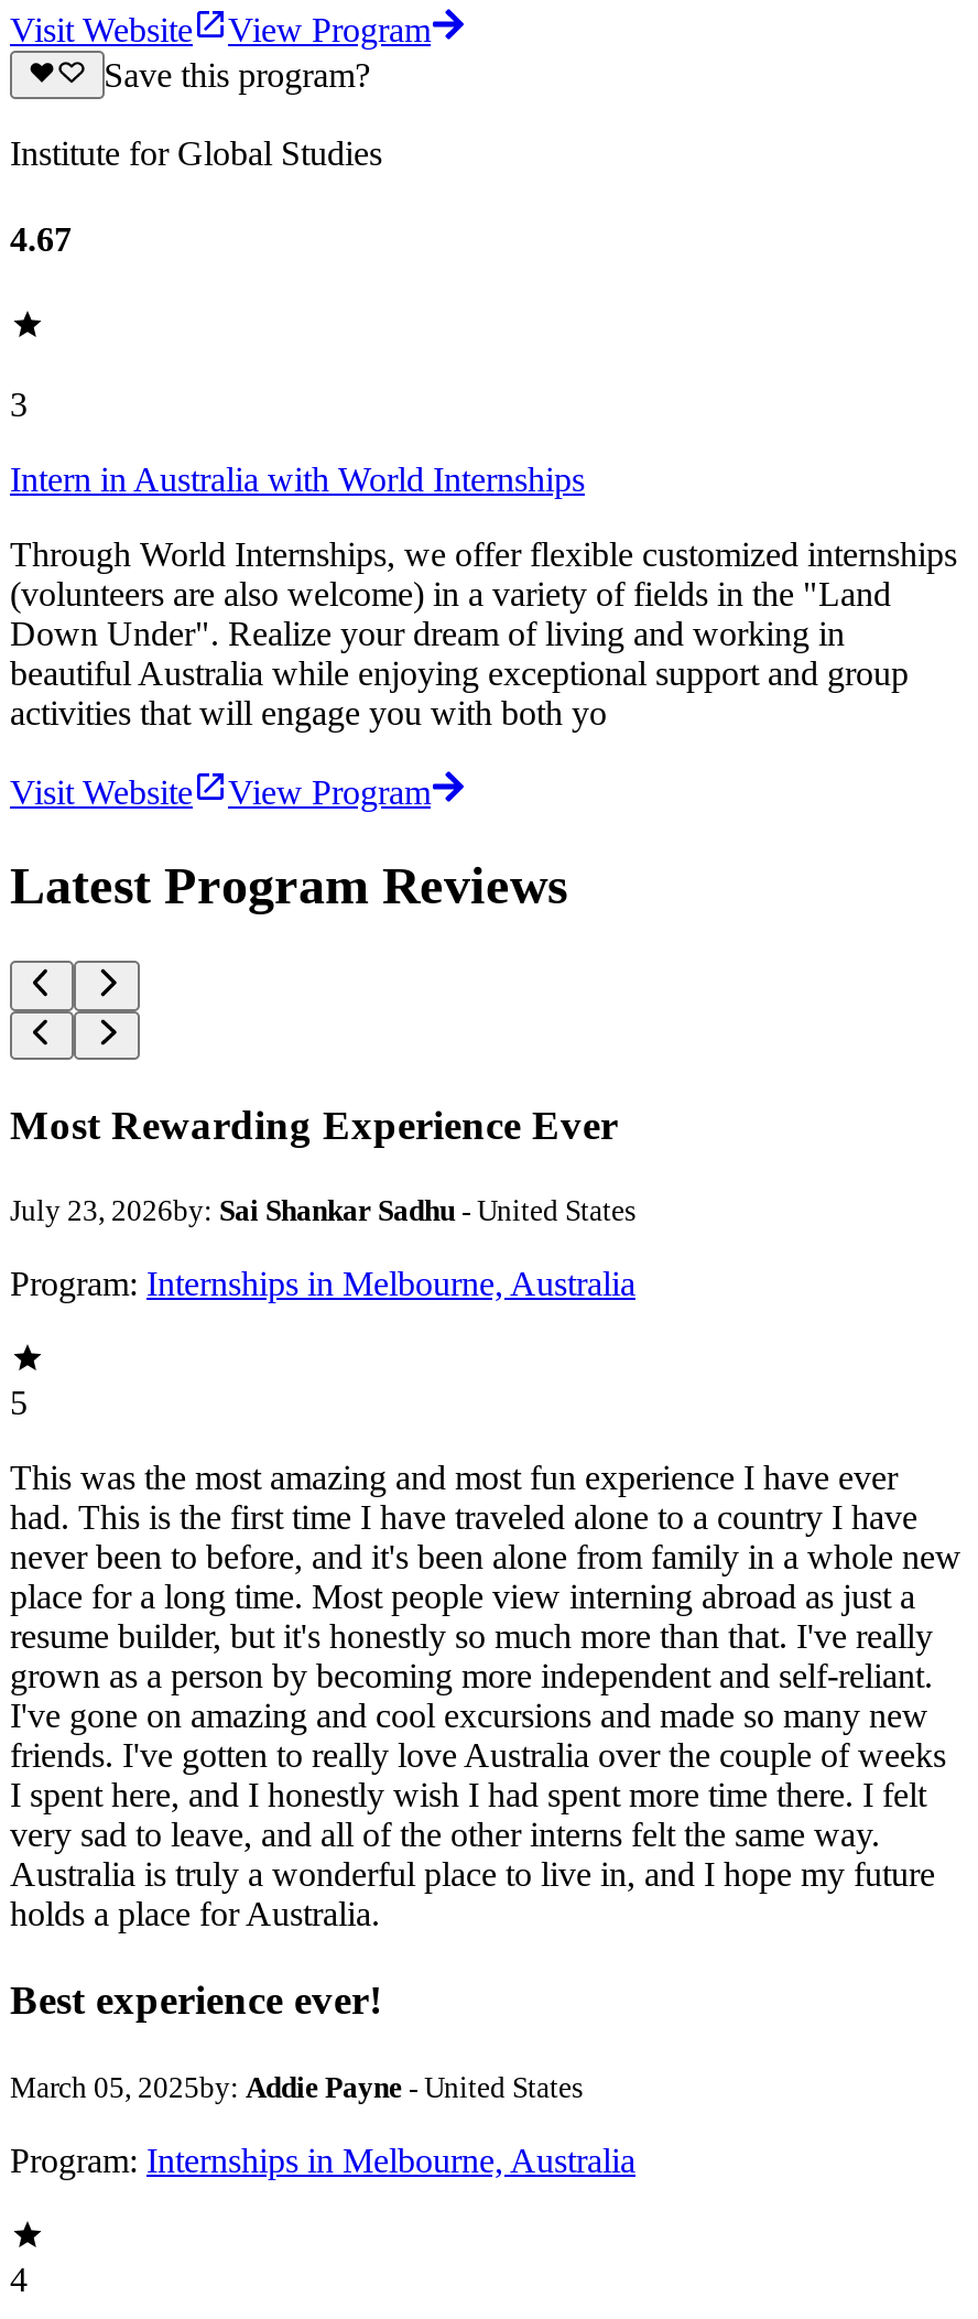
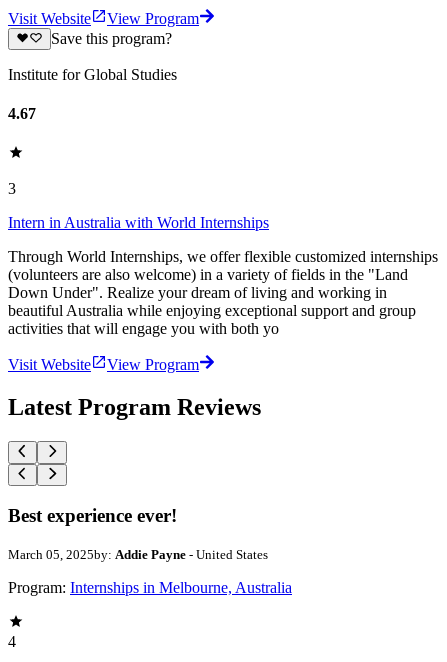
[10,1101,961,1933] Most Rewarding Experience Ever | July 23, 2026by: Sai Shankar Sadhu - United States | Program: Internships in Melbourne, Australia | 5 | This was the most amazing and most fun experience I have ever | had. This is the first time I have traveled alone to a country I have | never been to before, and it's been alone from family in a whole new | place for a long time. Most people view interning abroad as just a | resume builder, but it's honestly so much more than that. I've really | grown as a person by becoming more independent and self-reliant. | I've gone on amazing and cool excursions and made so many new | friends. I've gotten to really love Australia over the couple of weeks | I spent here, and I honestly wish I had spent more time there. I felt | very sad to leave, and all of the other interns felt the same way. | Australia is truly a wonderful place to live in, and I hope my future | holds a place for Australia. -> none

